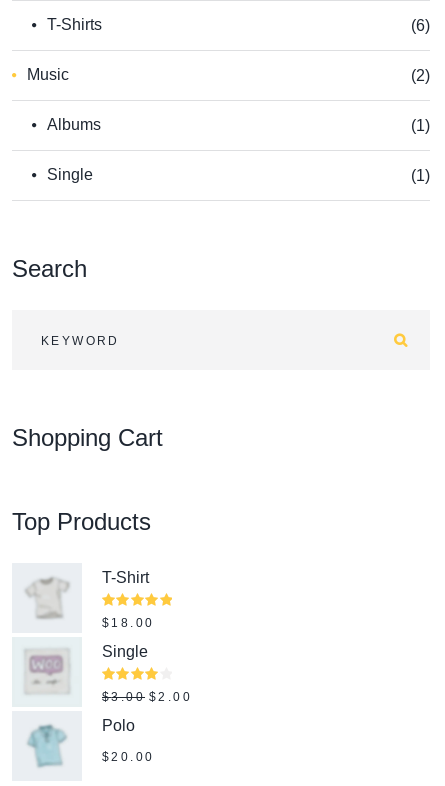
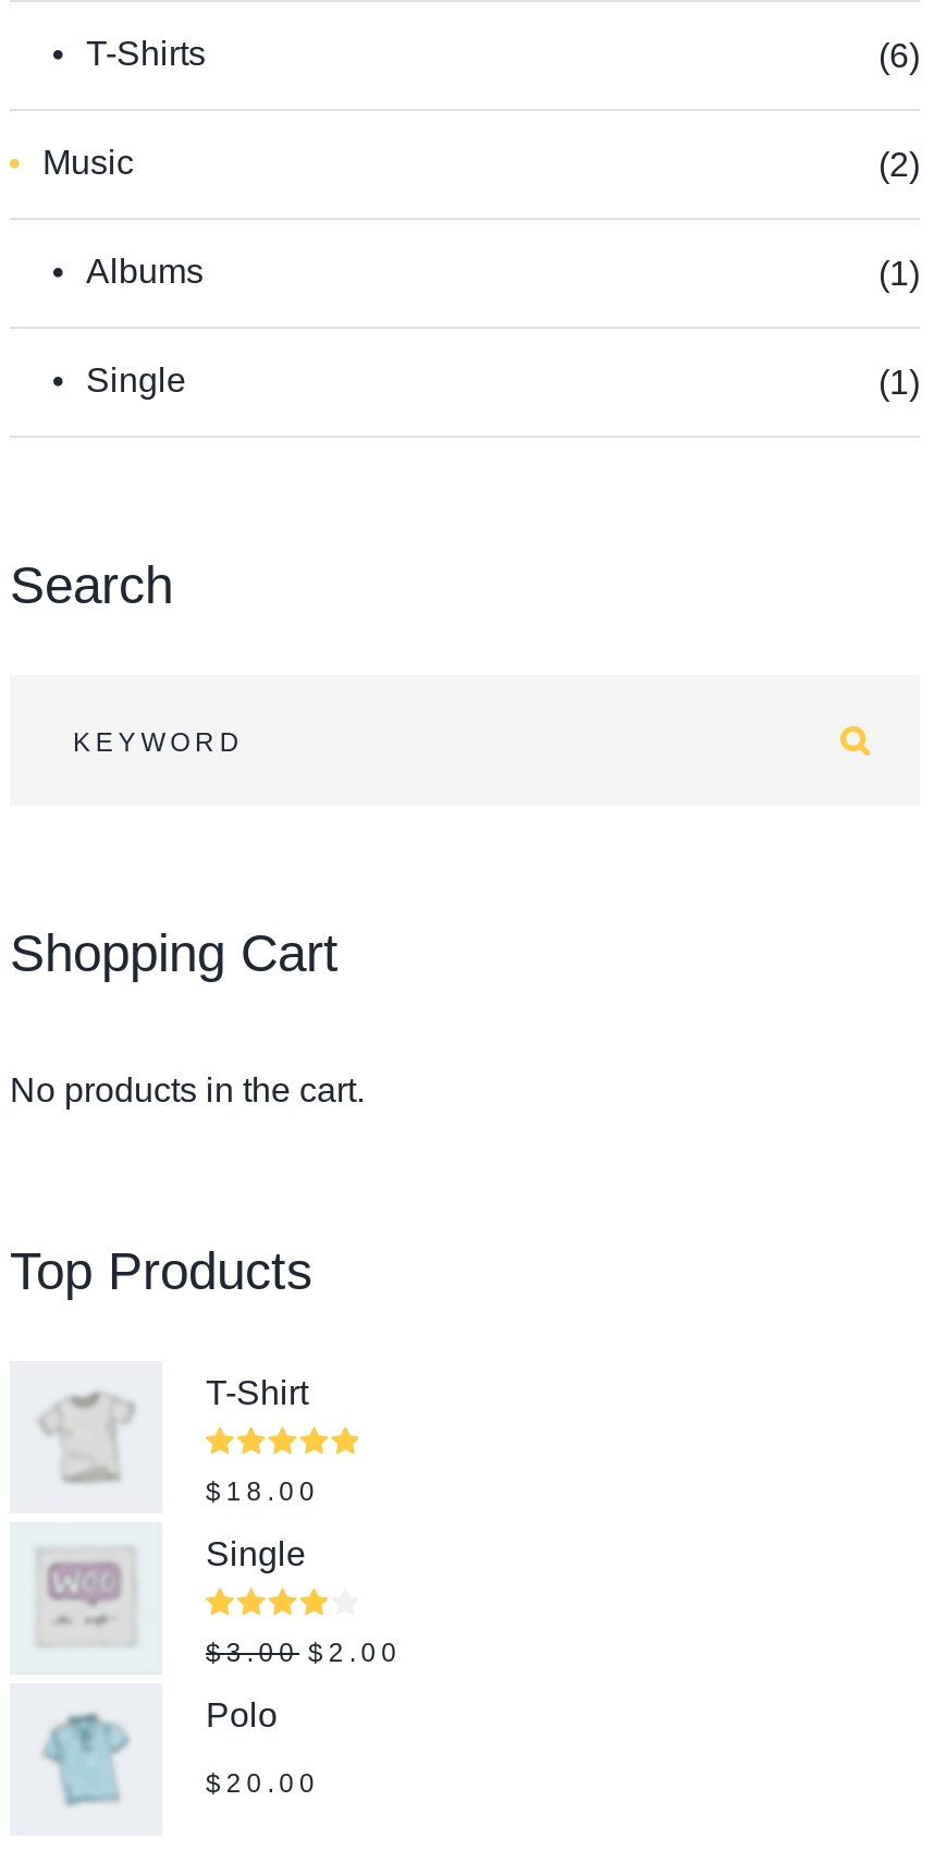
none -> [10,1072,365,1109] No products in the cart.

